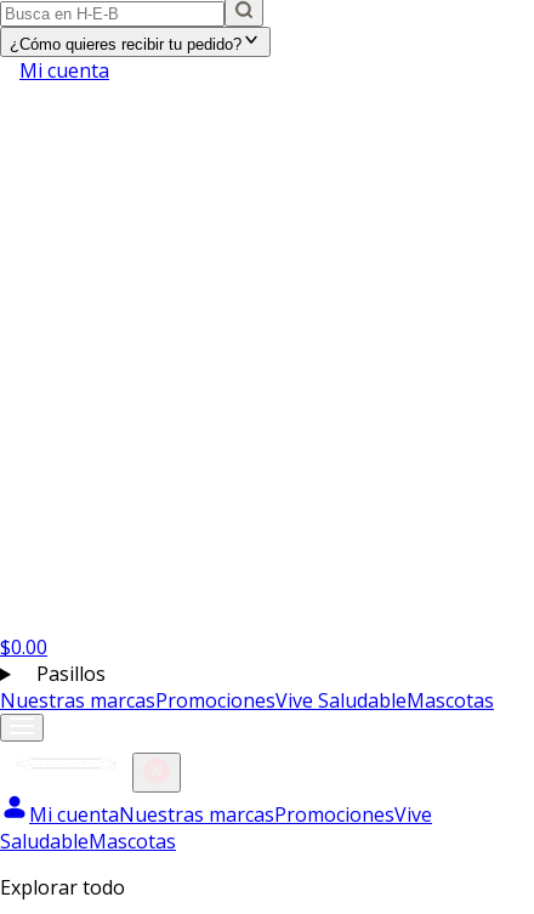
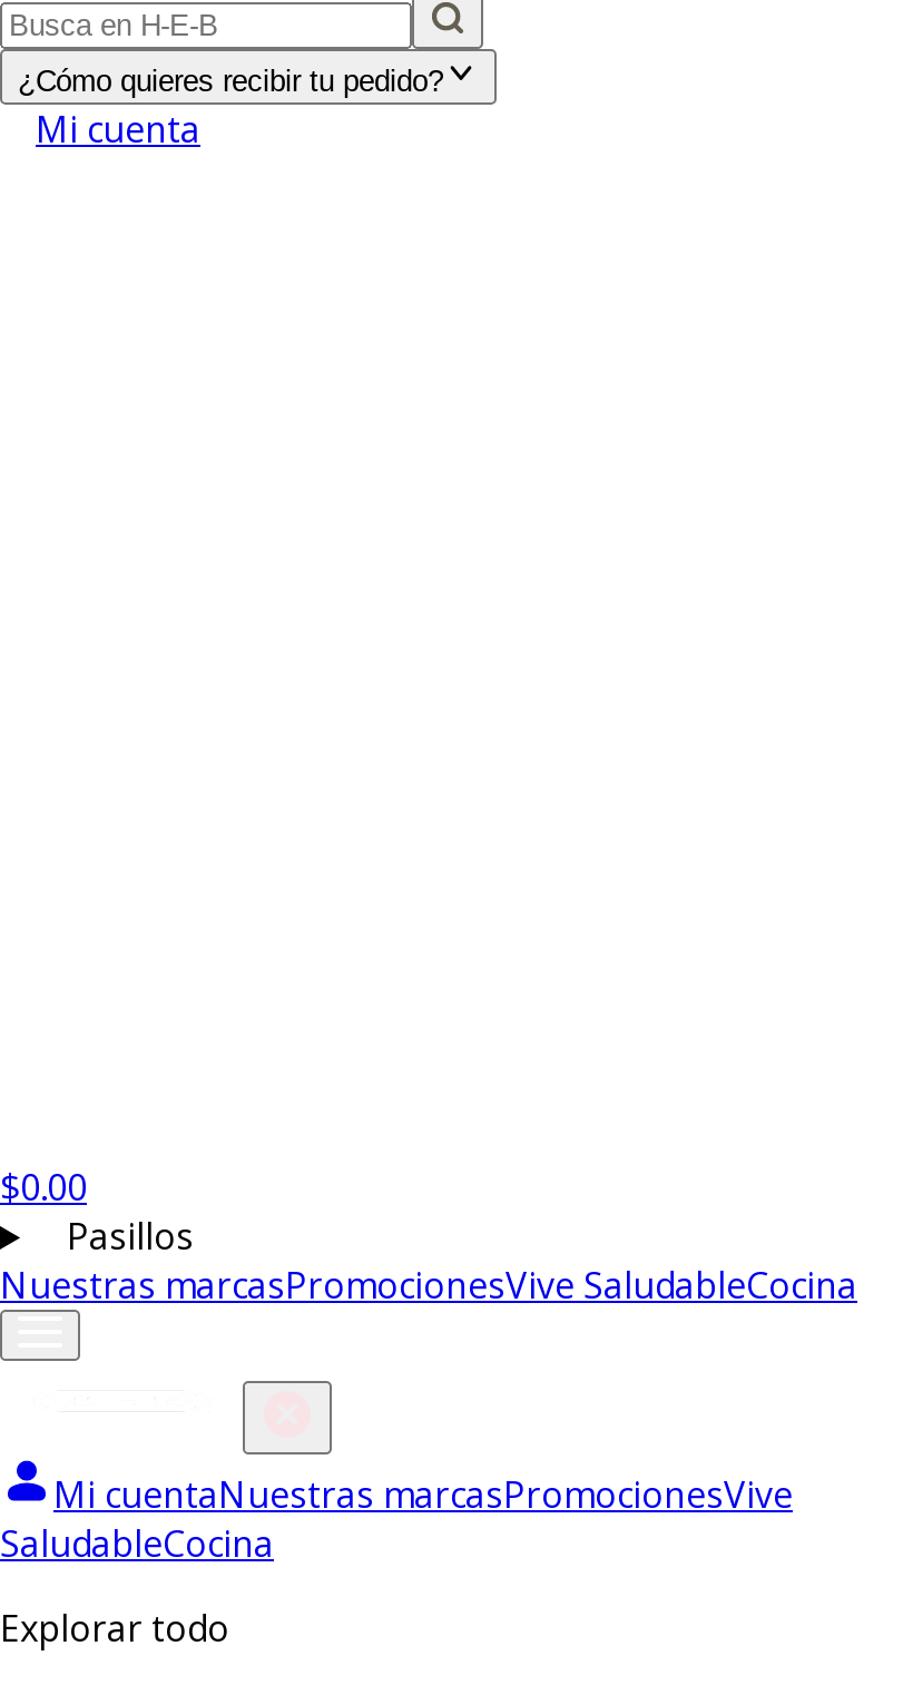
[0,687,494,714] Nuestras marcasPromocionesVive SaludableMascotas -> [0,1261,857,1310] Nuestras marcasPromocionesVive SaludableCocina
[0,828,176,855] SaludableMascotas -> [0,1519,274,1568] SaludableCocina

